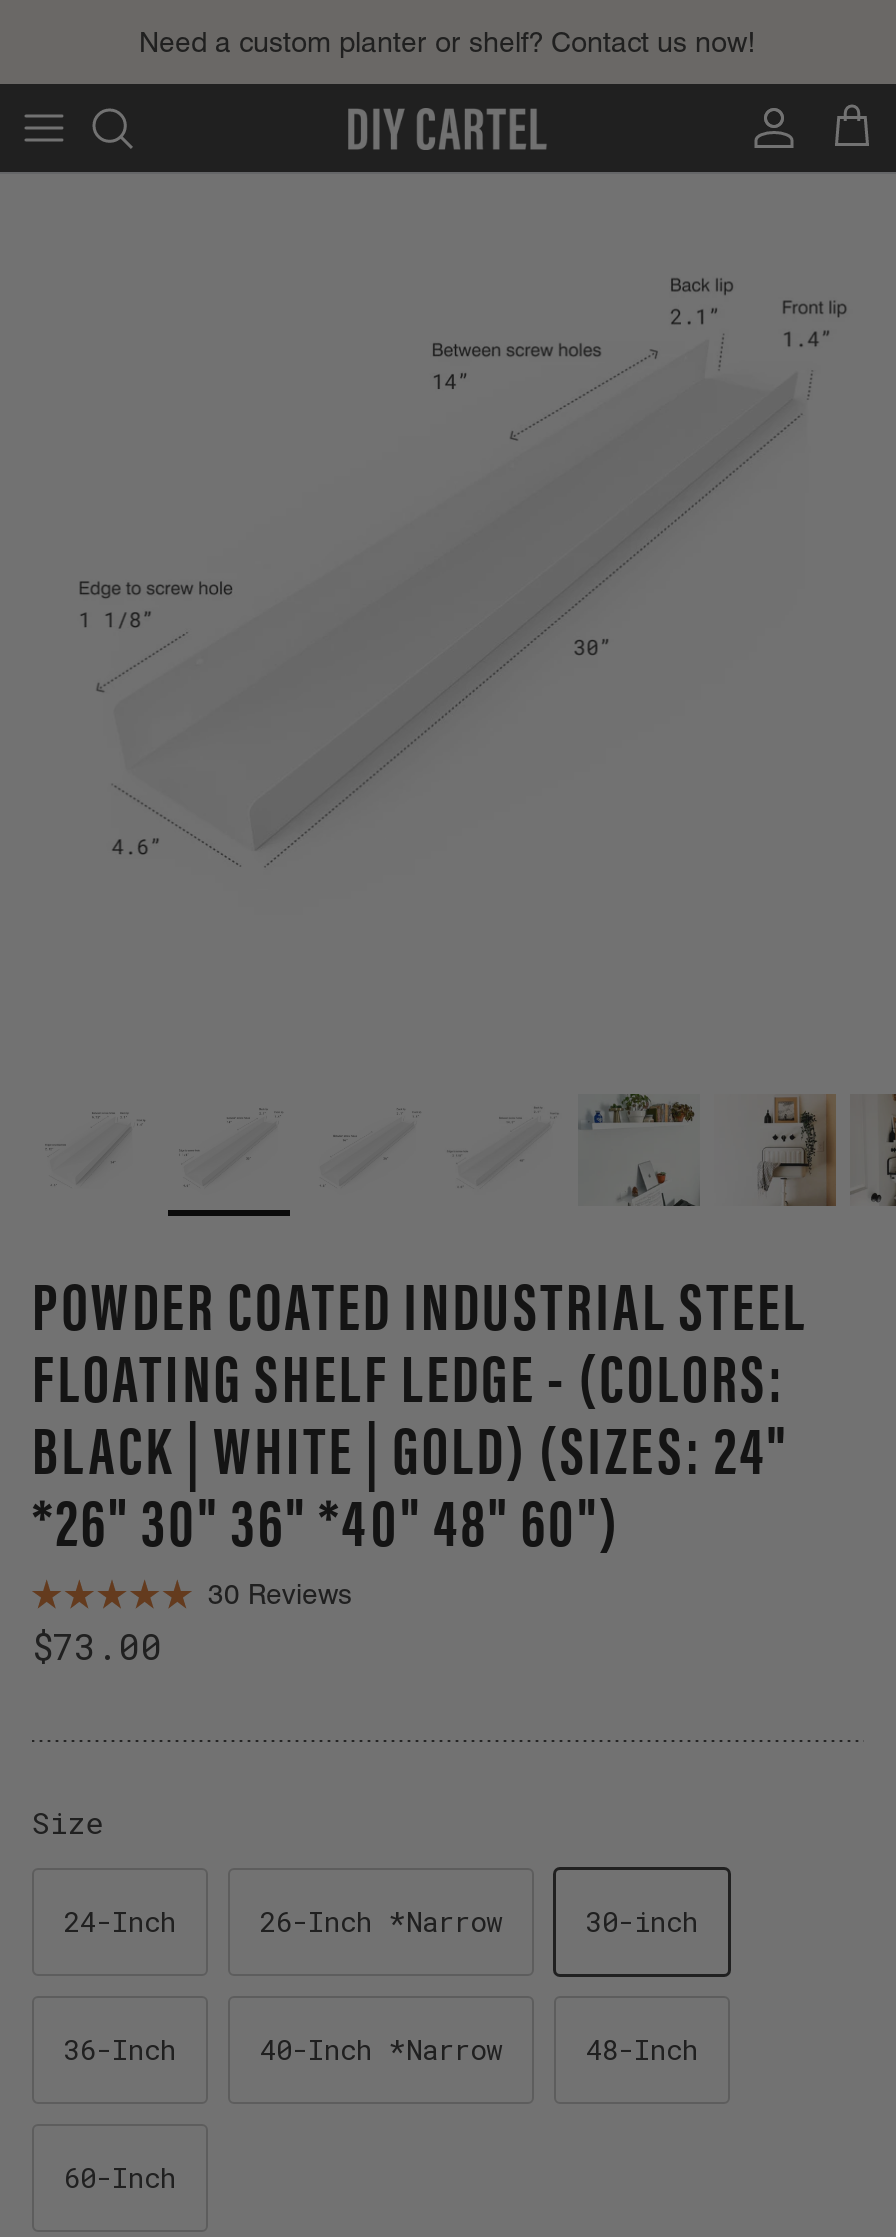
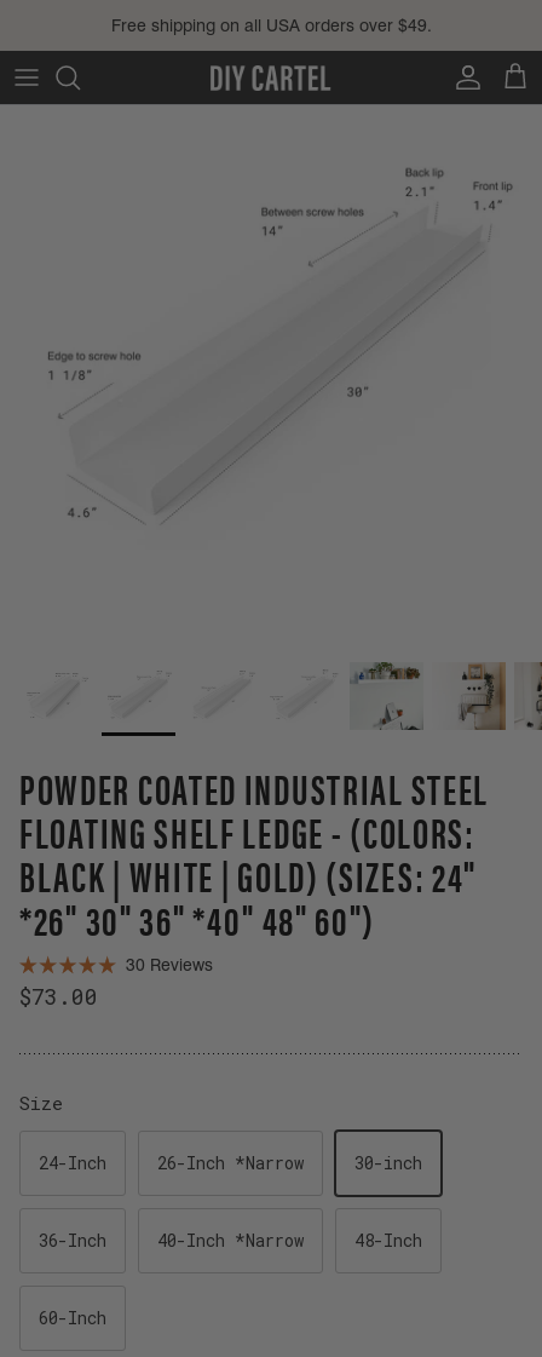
[139,26,757,58] Need a custom planter or shelf? Contact us now! -> [111,16,431,35] Free shipping on all USA orders over $49.

